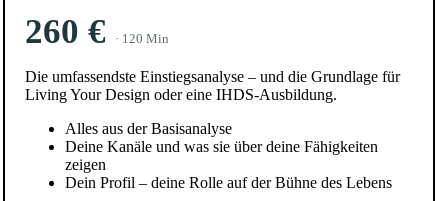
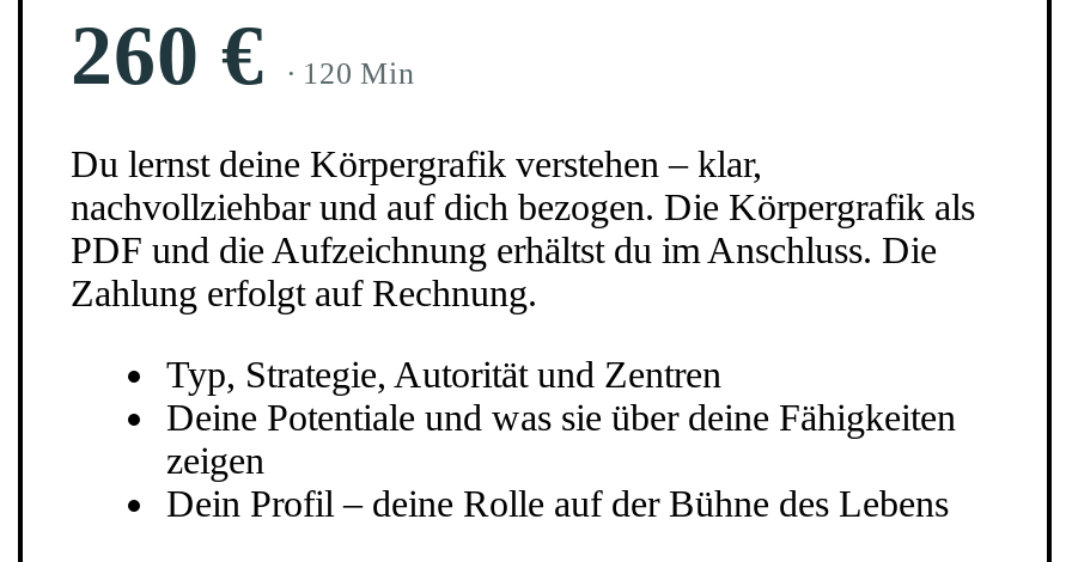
[25,68,400,103] Die umfassendste Einstiegsanalyse – und die Grundlage für | Living Your Design oder eine IHDS-Ausbildung. -> [71,144,975,314] Du lernst deine Körpergrafik verstehen – klar, | nachvollziehbar und auf dich bezogen. Die Körpergrafik als | PDF und die Aufzeichnung erhältst du im Anschluss. Die | Zahlung erfolgt auf Rechnung.
[65,120,378,155] Alles aus der Basisanalyse | Deine Kanäle und was sie über deine Fähigkeiten -> [166,355,956,439] Typ, Strategie, Autorität und Zentren | Deine Potentiale und was sie über deine Fähigkeiten

